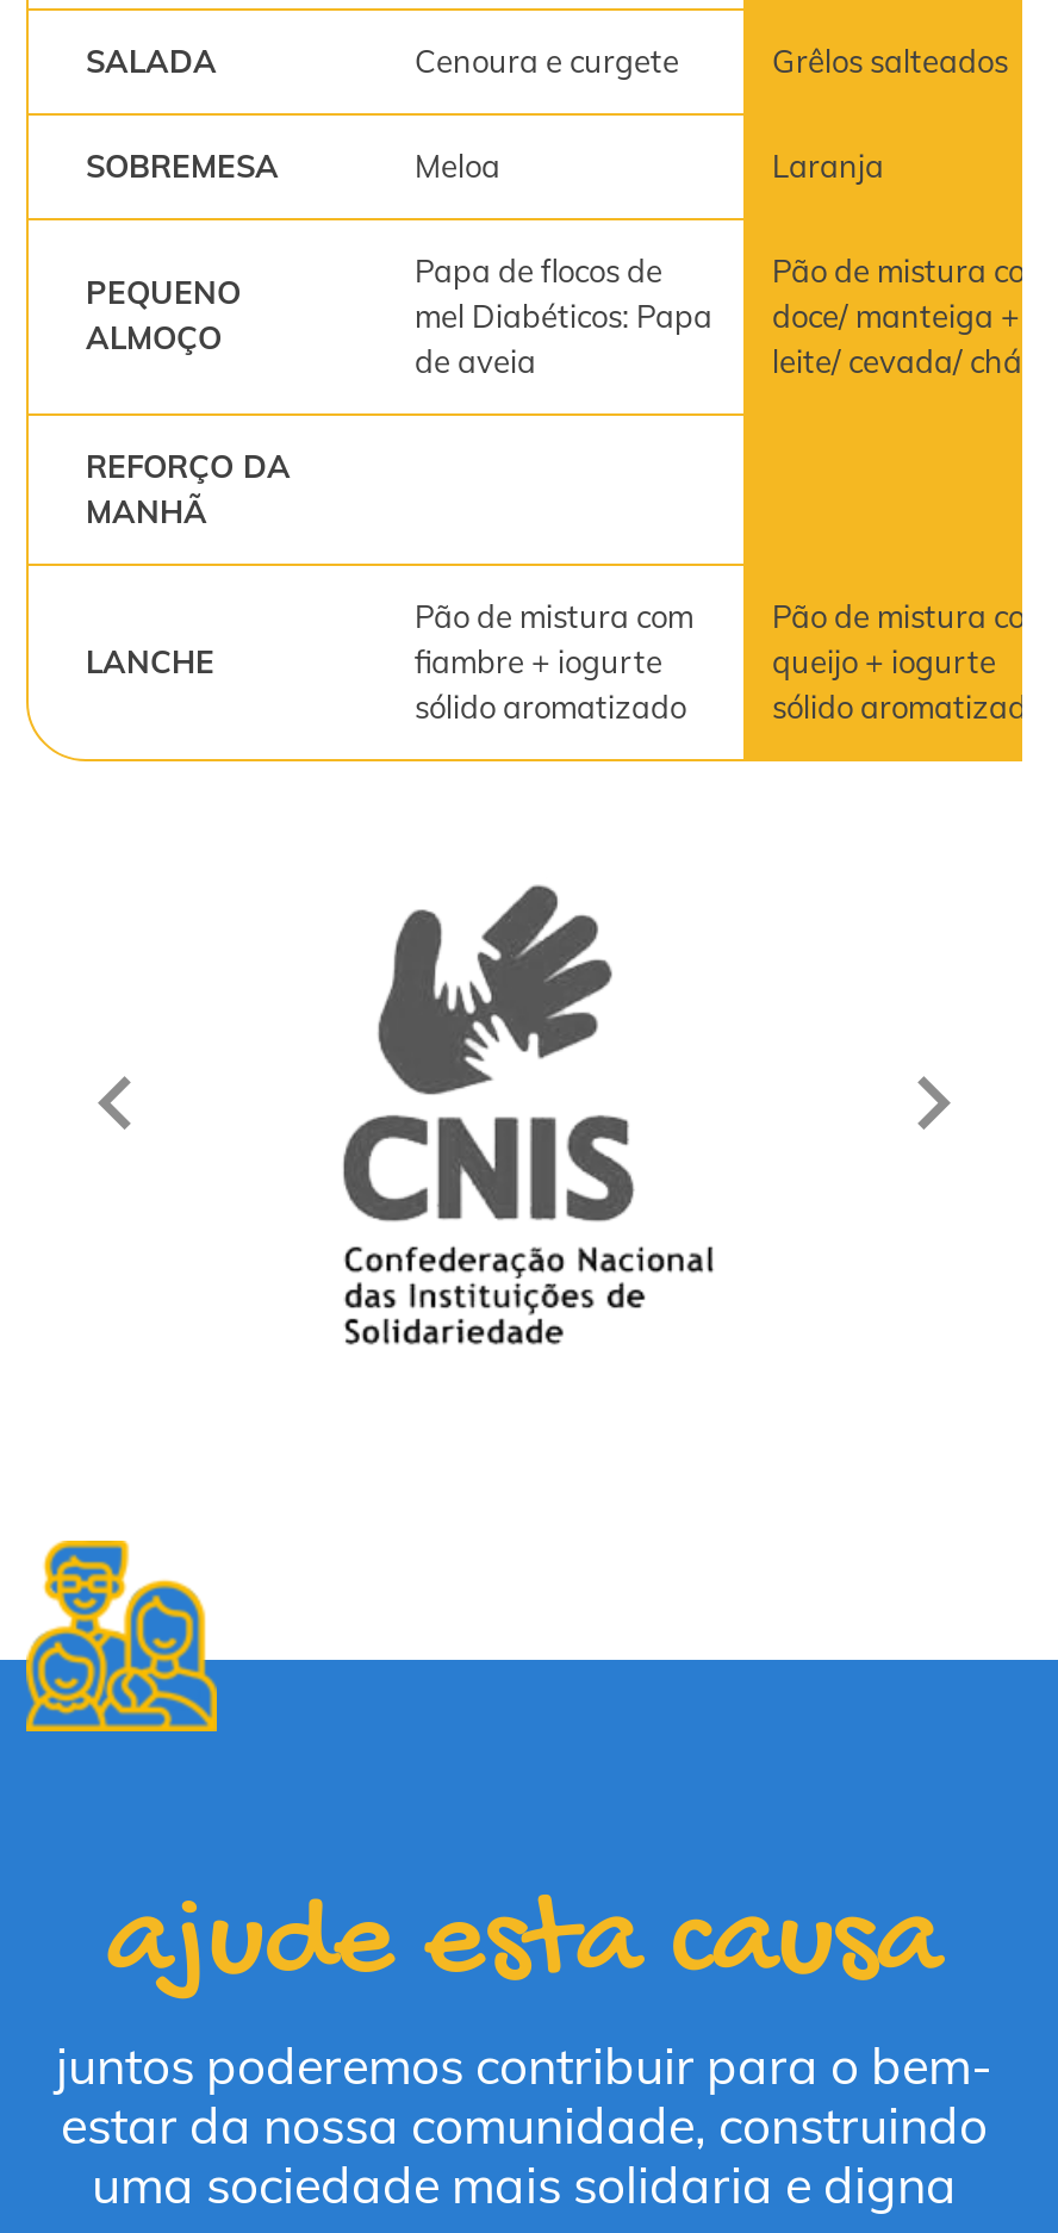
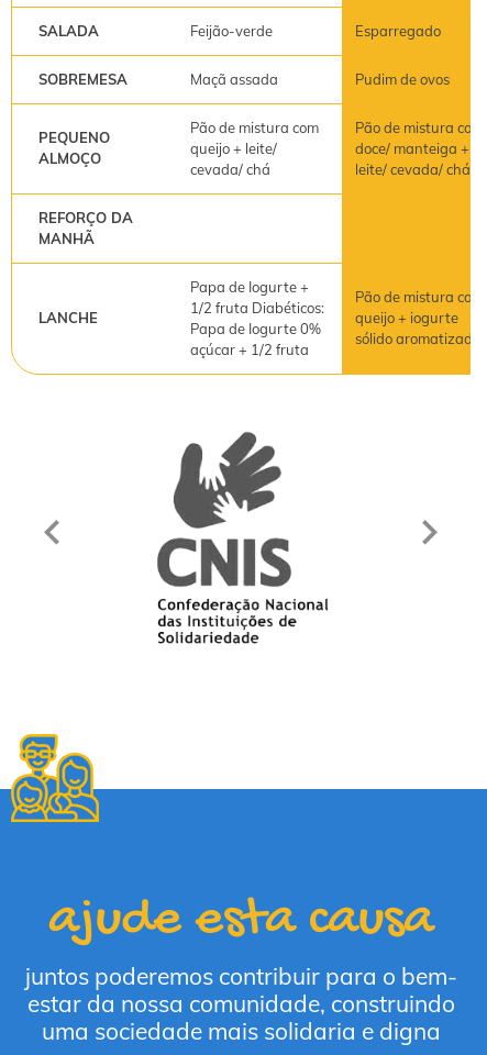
[415,41,1008,79] Cenoura e curgete | Grêlos salteados -> [190,21,441,39] Feijão-verde | Esparregado
[415,145,884,184] Meloa | Laranja -> [190,70,450,87] Maçã assada | Pudim de ovos
[415,250,712,379] Papa de flocos de | mel Diabéticos: Papa | de aveia -> [190,118,319,177] Pão de mistura com | queijo + leite/ | cevada/ chá
[415,596,693,724] Pão de mistura com | fiambre + iogurte | sólido aromatizado -> [190,277,324,358] Papa de Iogurte + | 1/2 fruta Diabéticos: | Papa de Iogurte 0% | açúcar + 1/2 fruta

